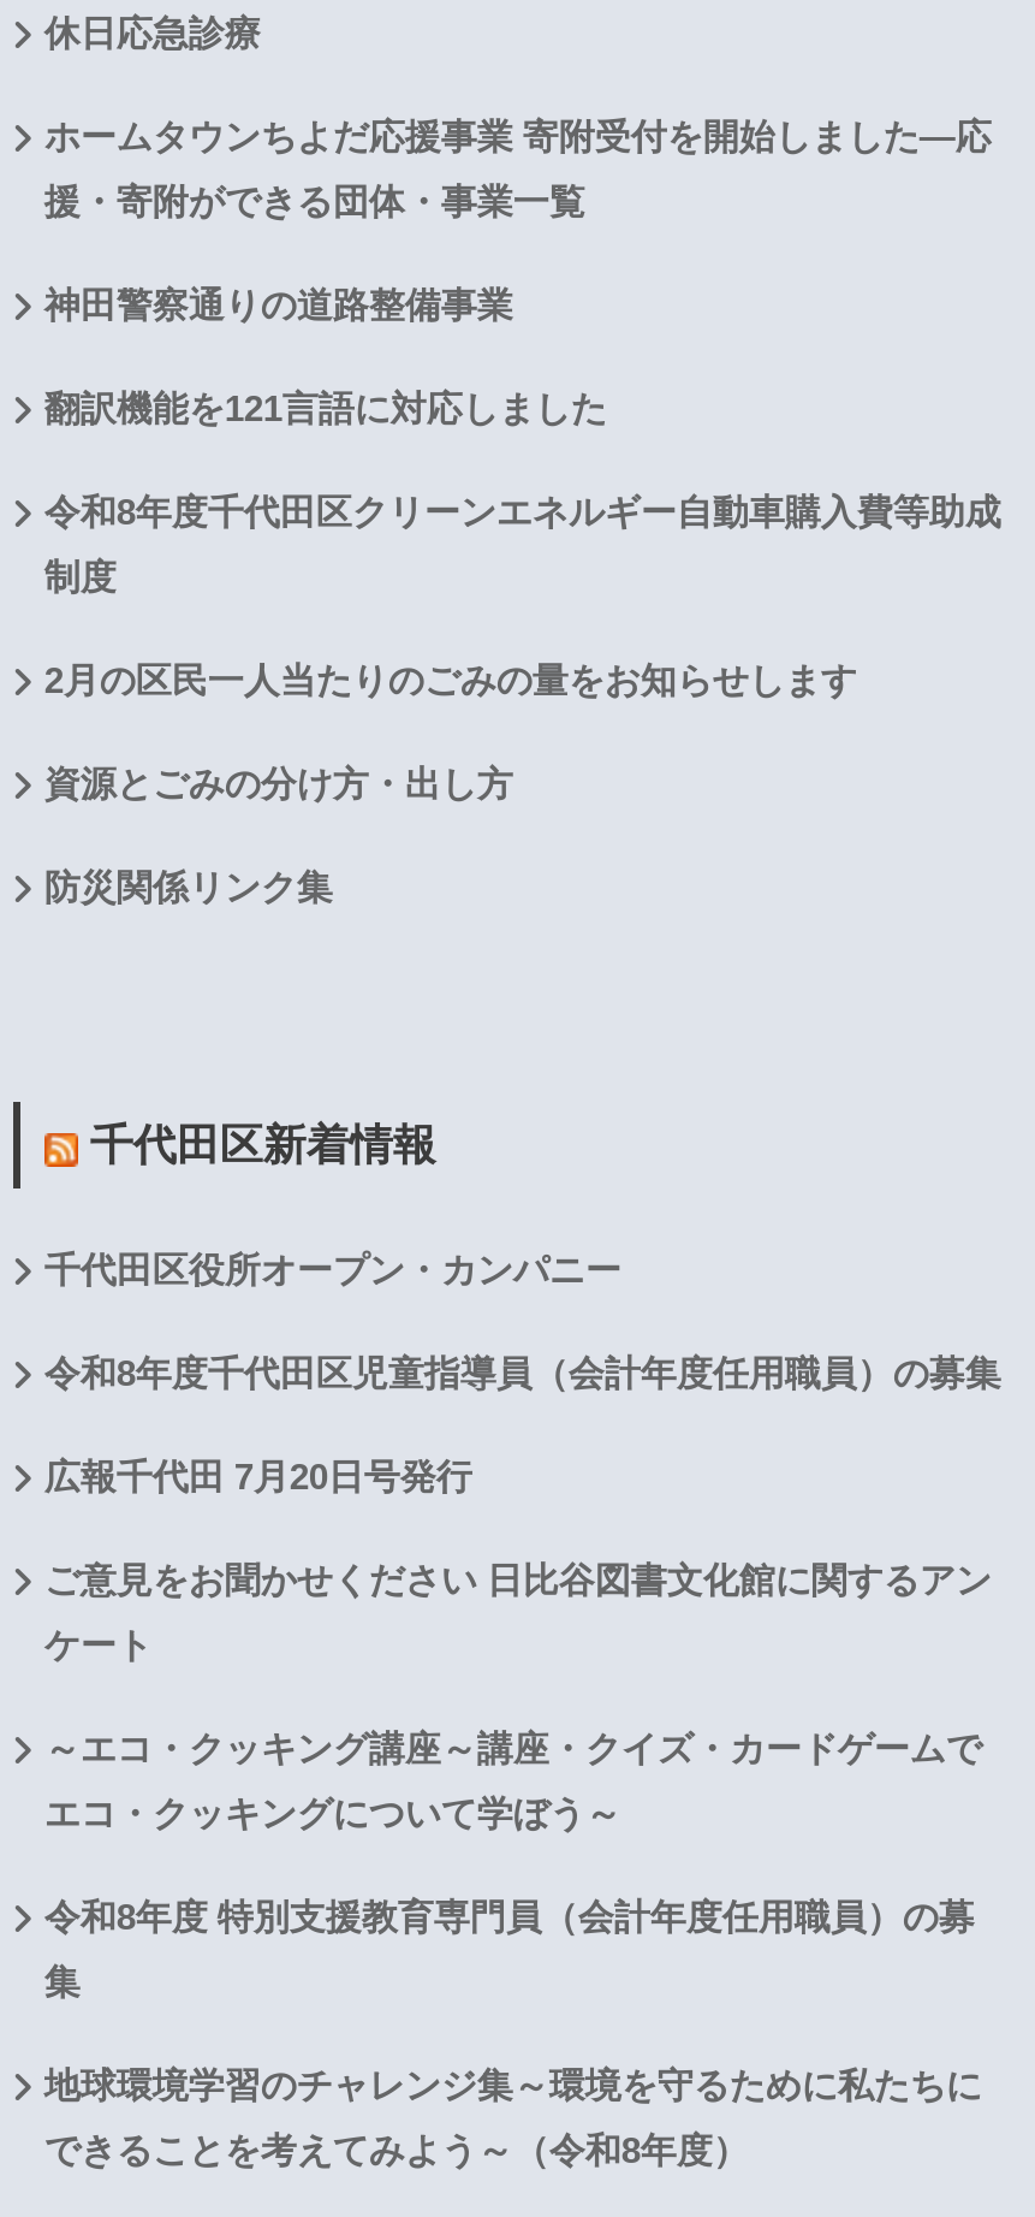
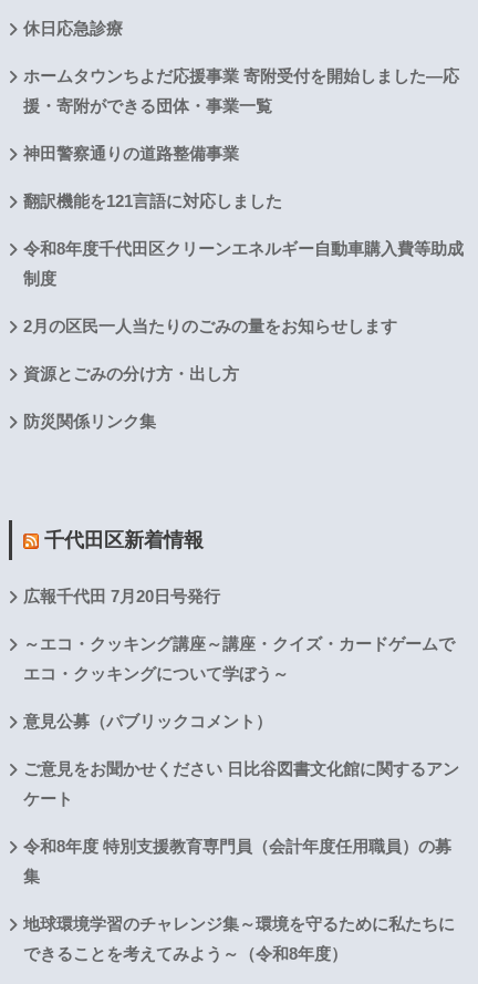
[44,1251,1001,1393] 千代田区役所オープン・カンパニー | 令和8年度千代田区児童指導員（会計年度任用職員）の募集 -> none
moved [44,1458,472,1497] -> [23,588,220,606]: 広報千代田 7月20日号発行
moved [44,1562,991,1665] -> [23,761,459,808]: ご意見をお聞かせください 日比谷図書文化館に関するアン | ケート
moved [44,1730,982,1834] -> [23,635,455,683]: ～エコ・クッキング講座～講座・クイズ・カードゲームで | エコ・クッキングについて学ぼう～
none -> [23,713,272,731] 意見公募（パブリックコメント）

